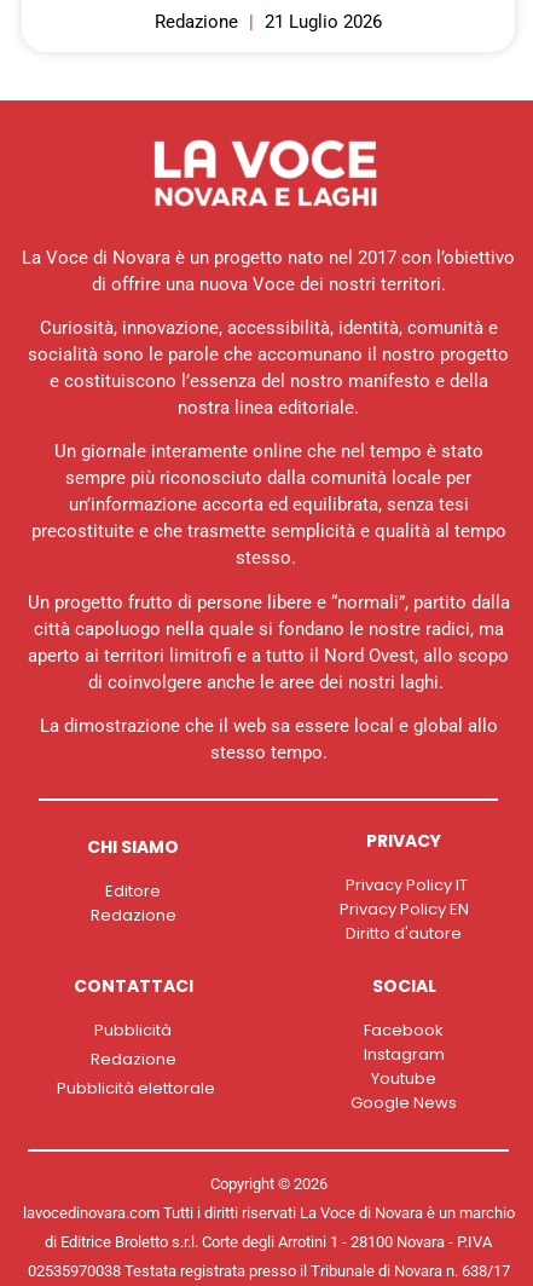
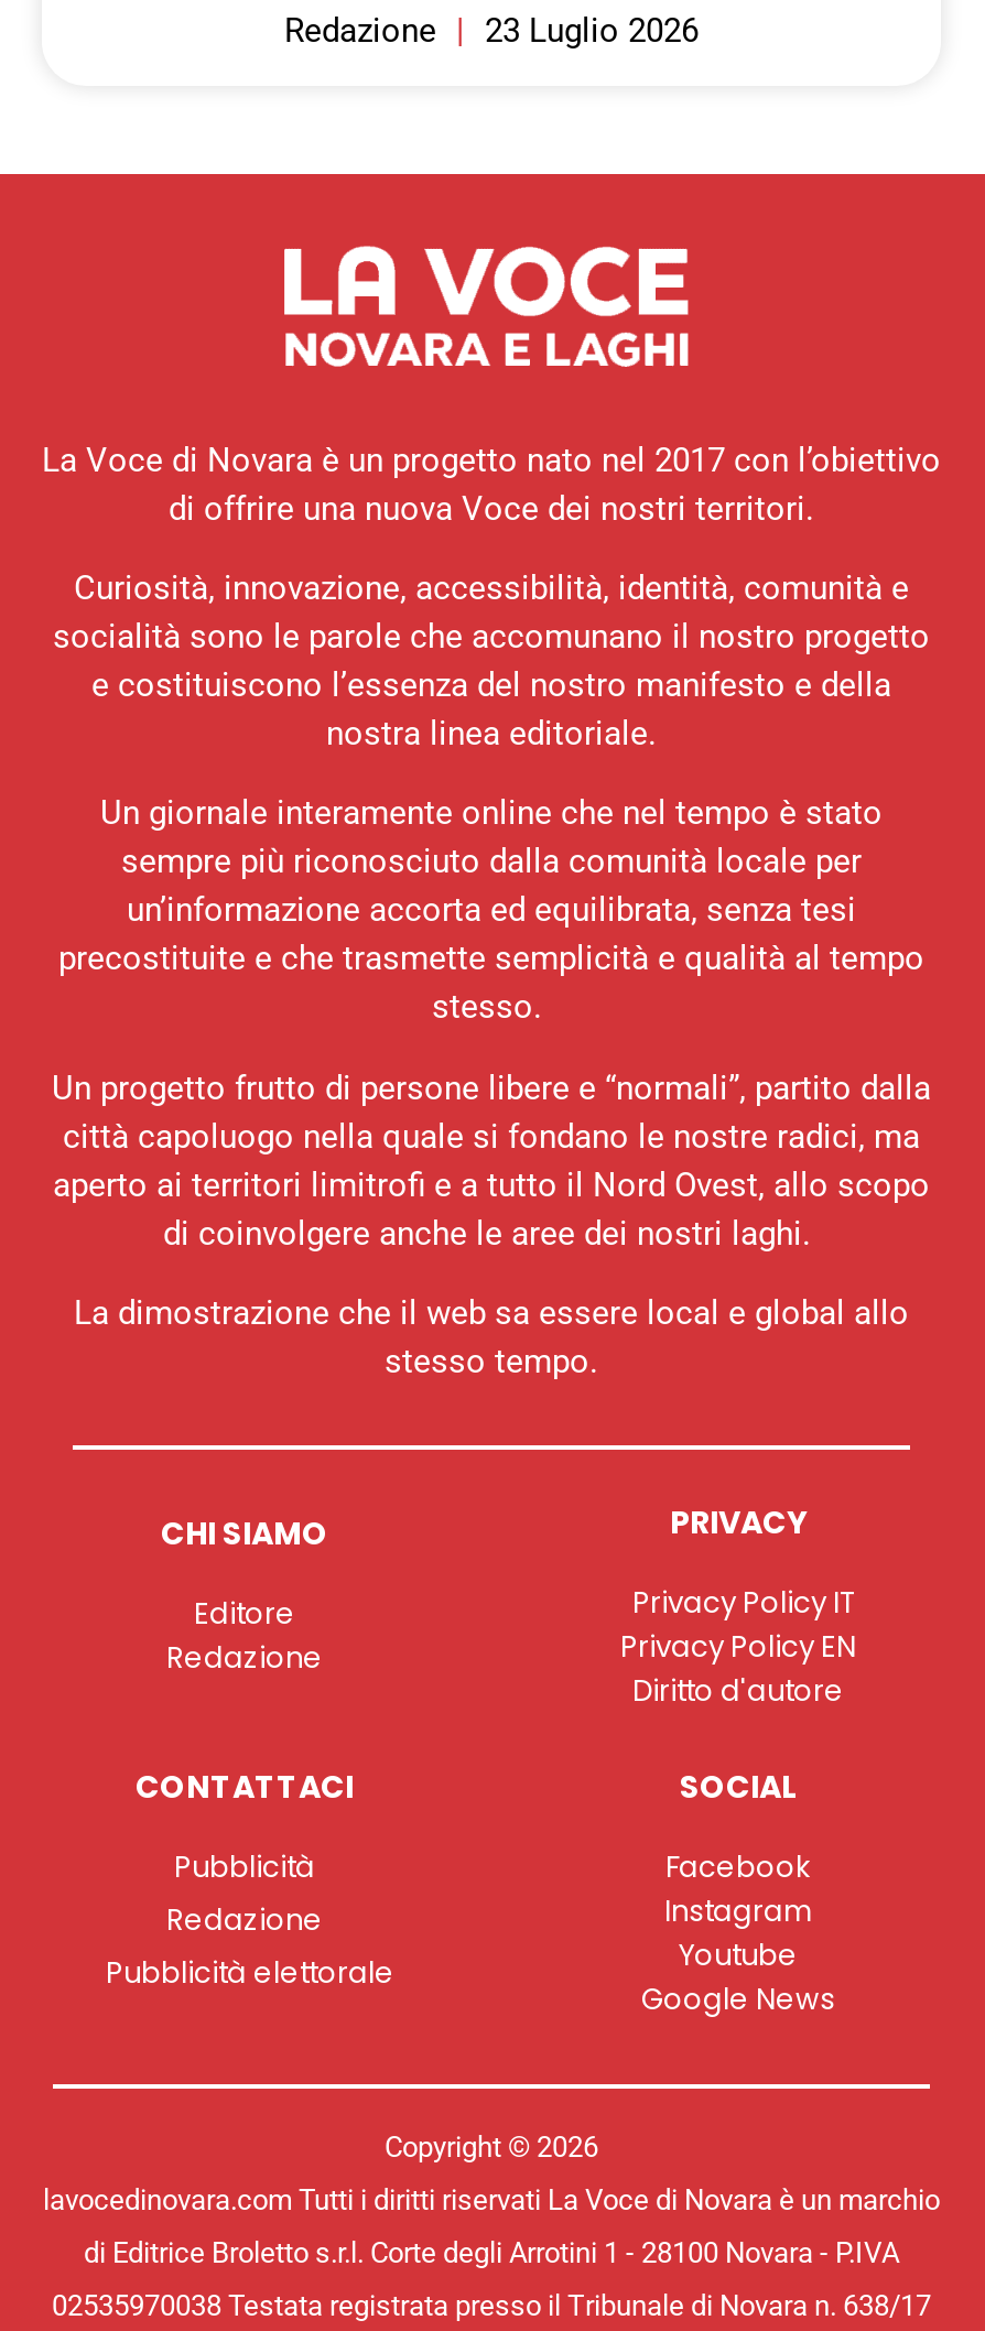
[155,11,382,33] Redazione 21 Luglio 2026 -> [284,11,699,51] Redazione 23 Luglio 2026

